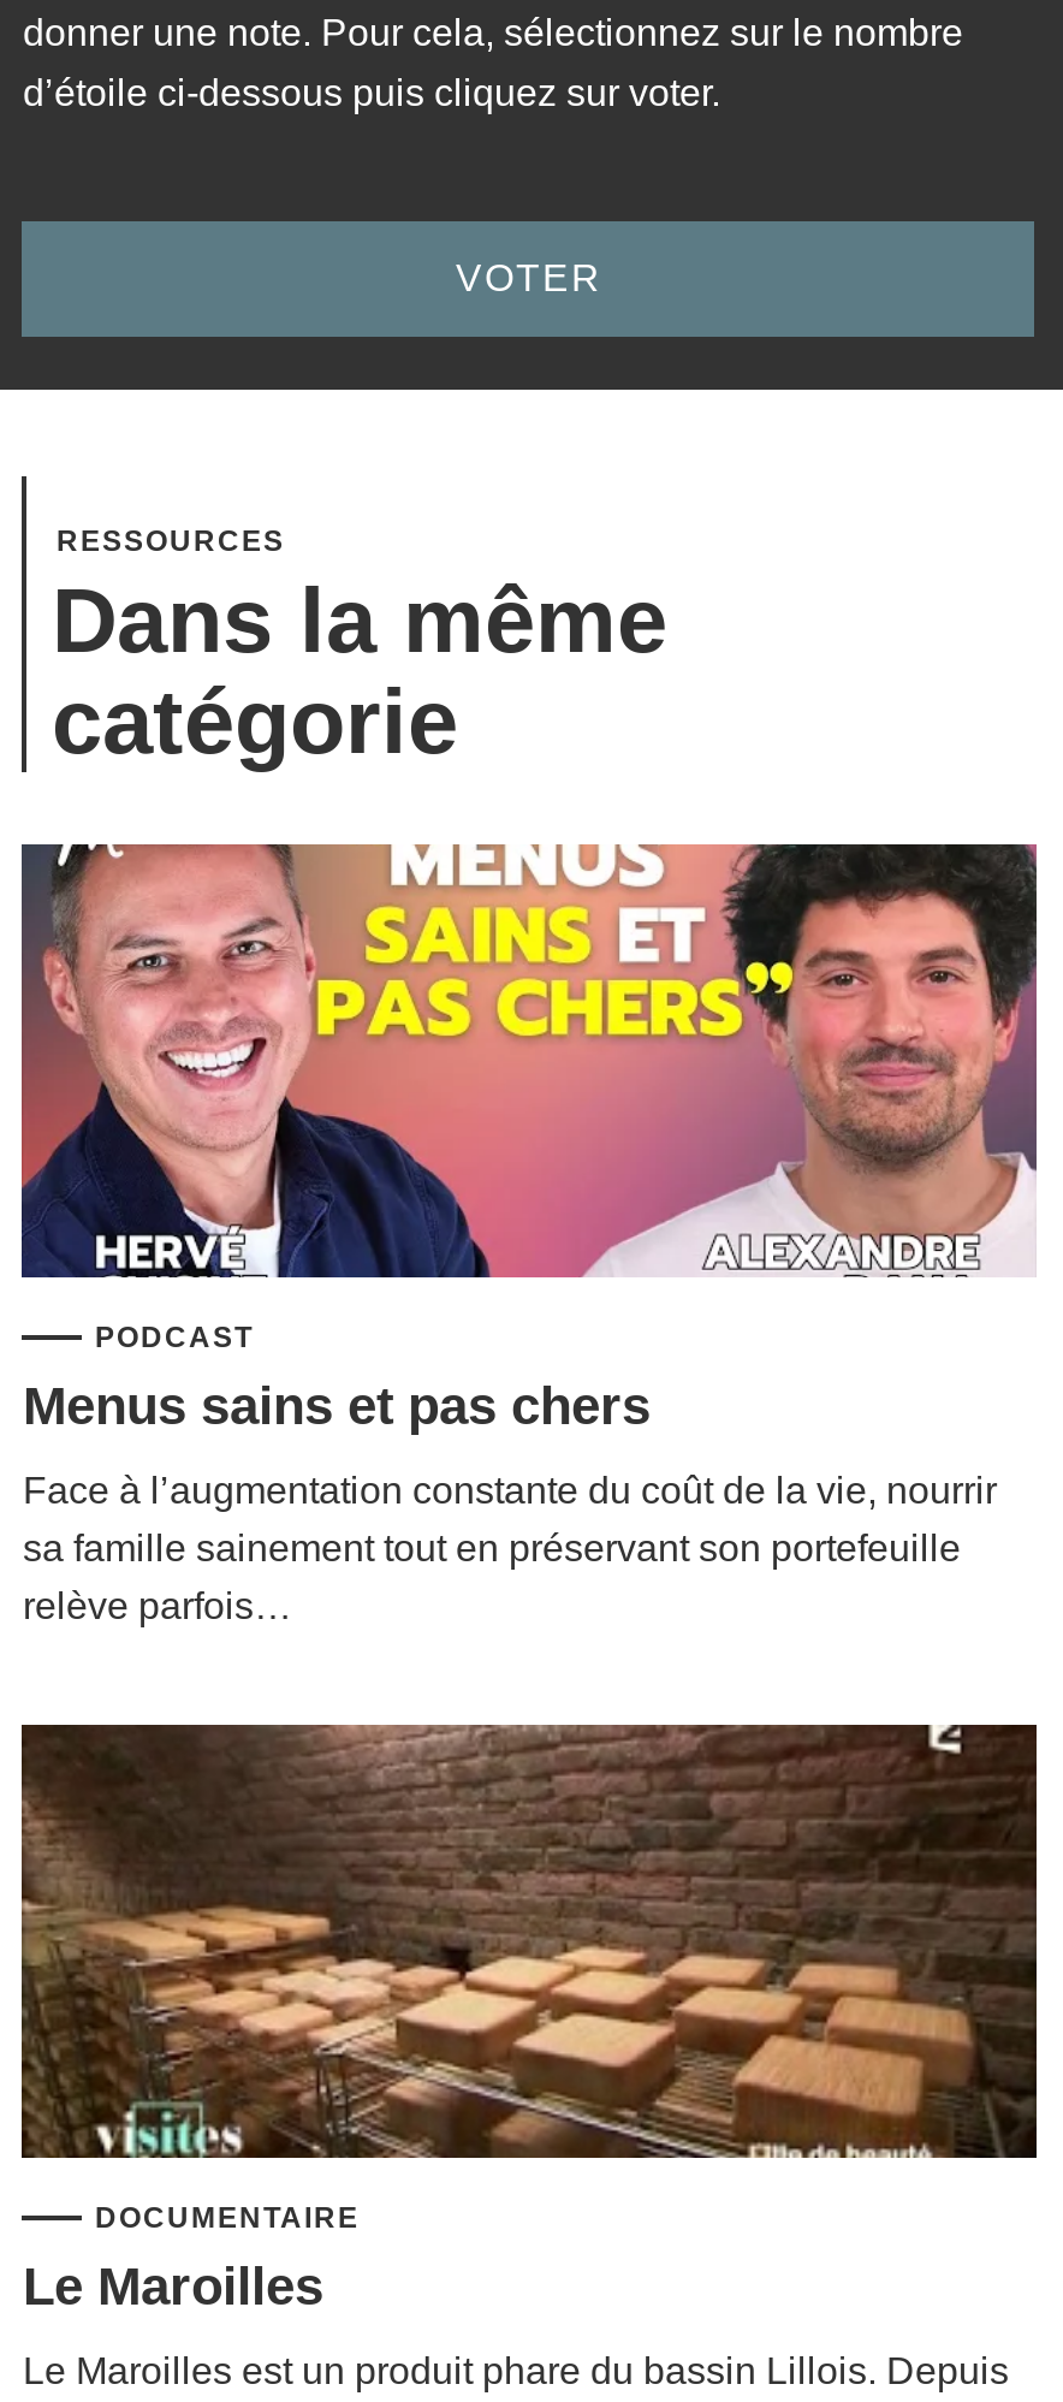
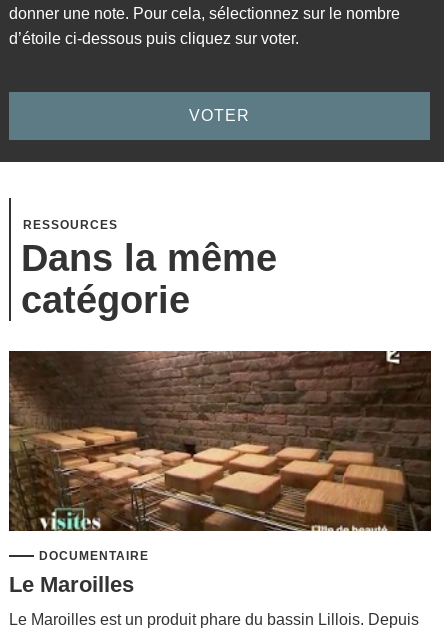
[19,842,1039,1626] [image] | PODCAST | Menus sains et pas chers | Face à l’augmentation constante du coût de la vie, nourrir | sa famille sainement tout en préservant son portefeuille | relève parfois… -> none

